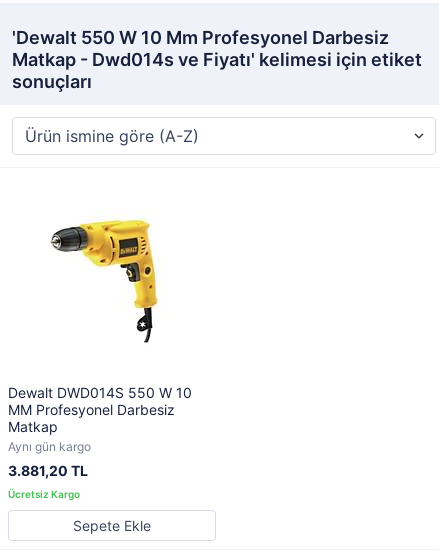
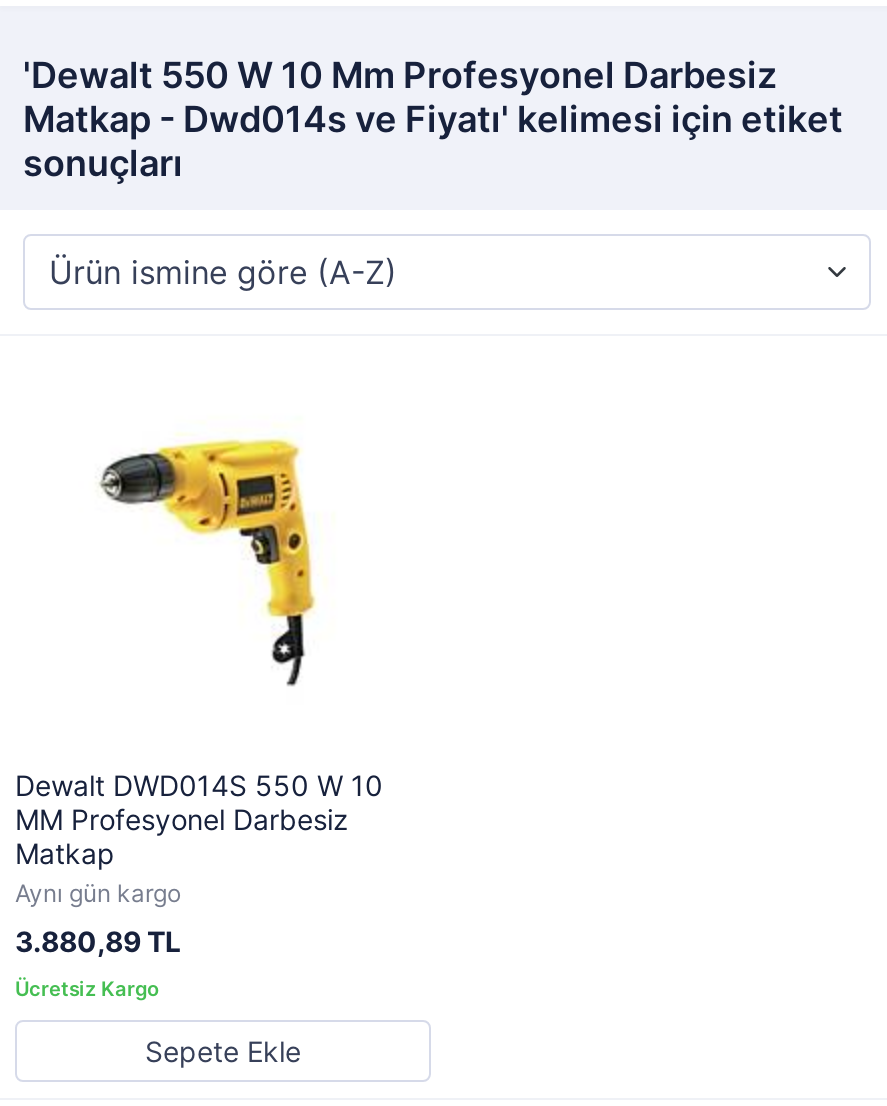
[8,462,88,479] 3.881,20 TL -> [15,924,181,958] 3.880,89 TL

